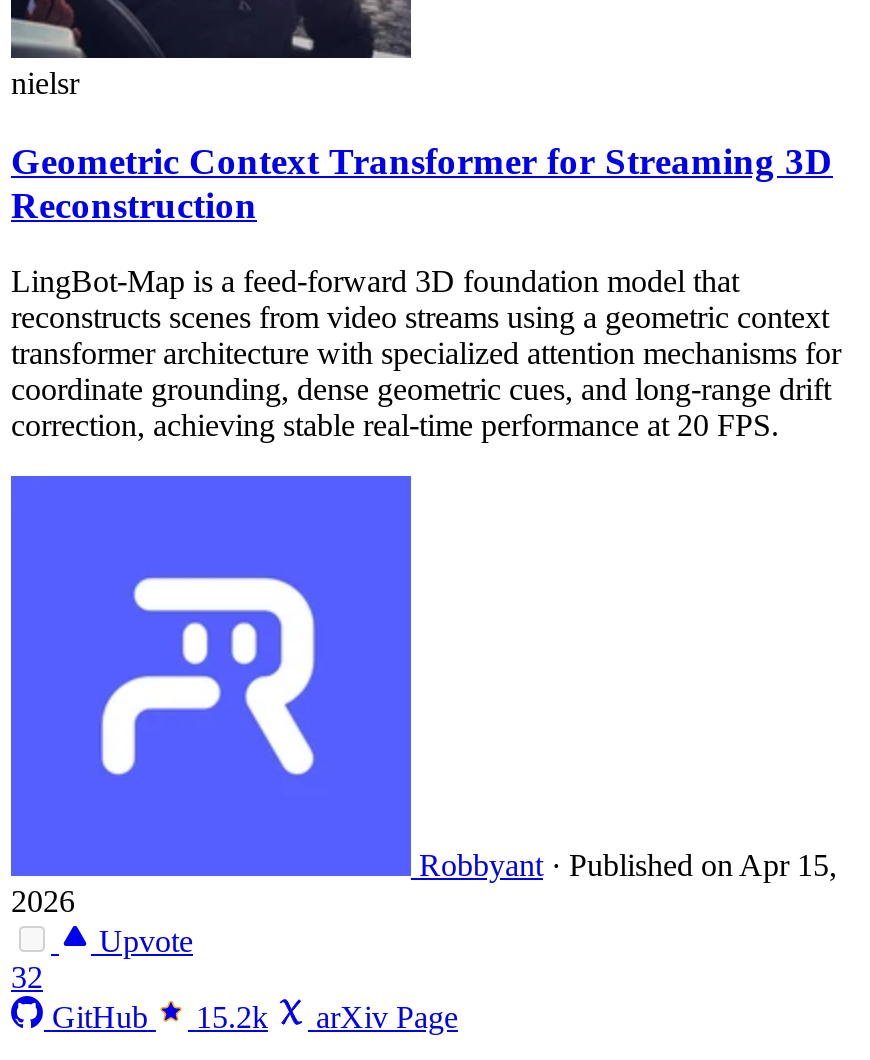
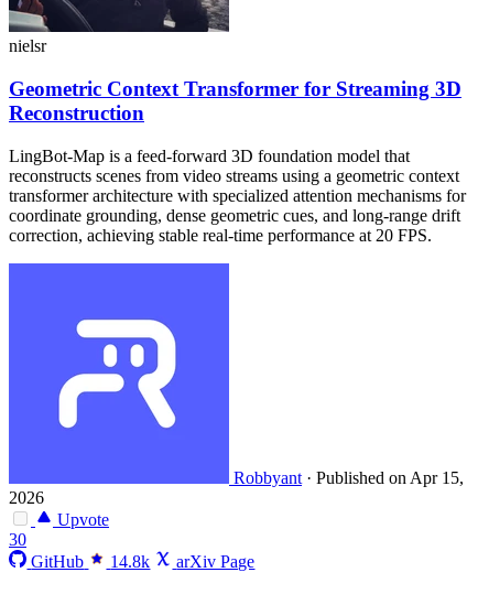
[11,961,43,995] 32 -> [9,530,26,548] 30
[52,1001,458,1035] GitHub 15.2k arXiv Page -> [31,552,255,570] GitHub 14.8k arXiv Page

